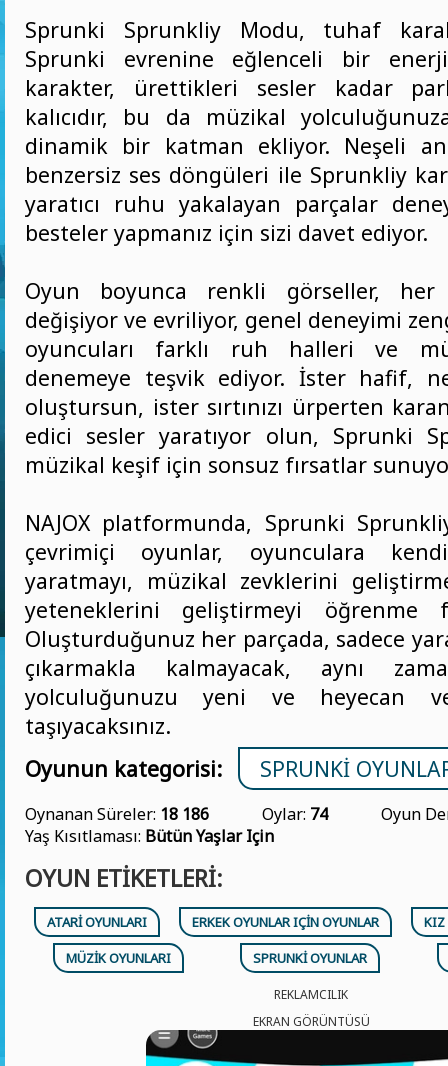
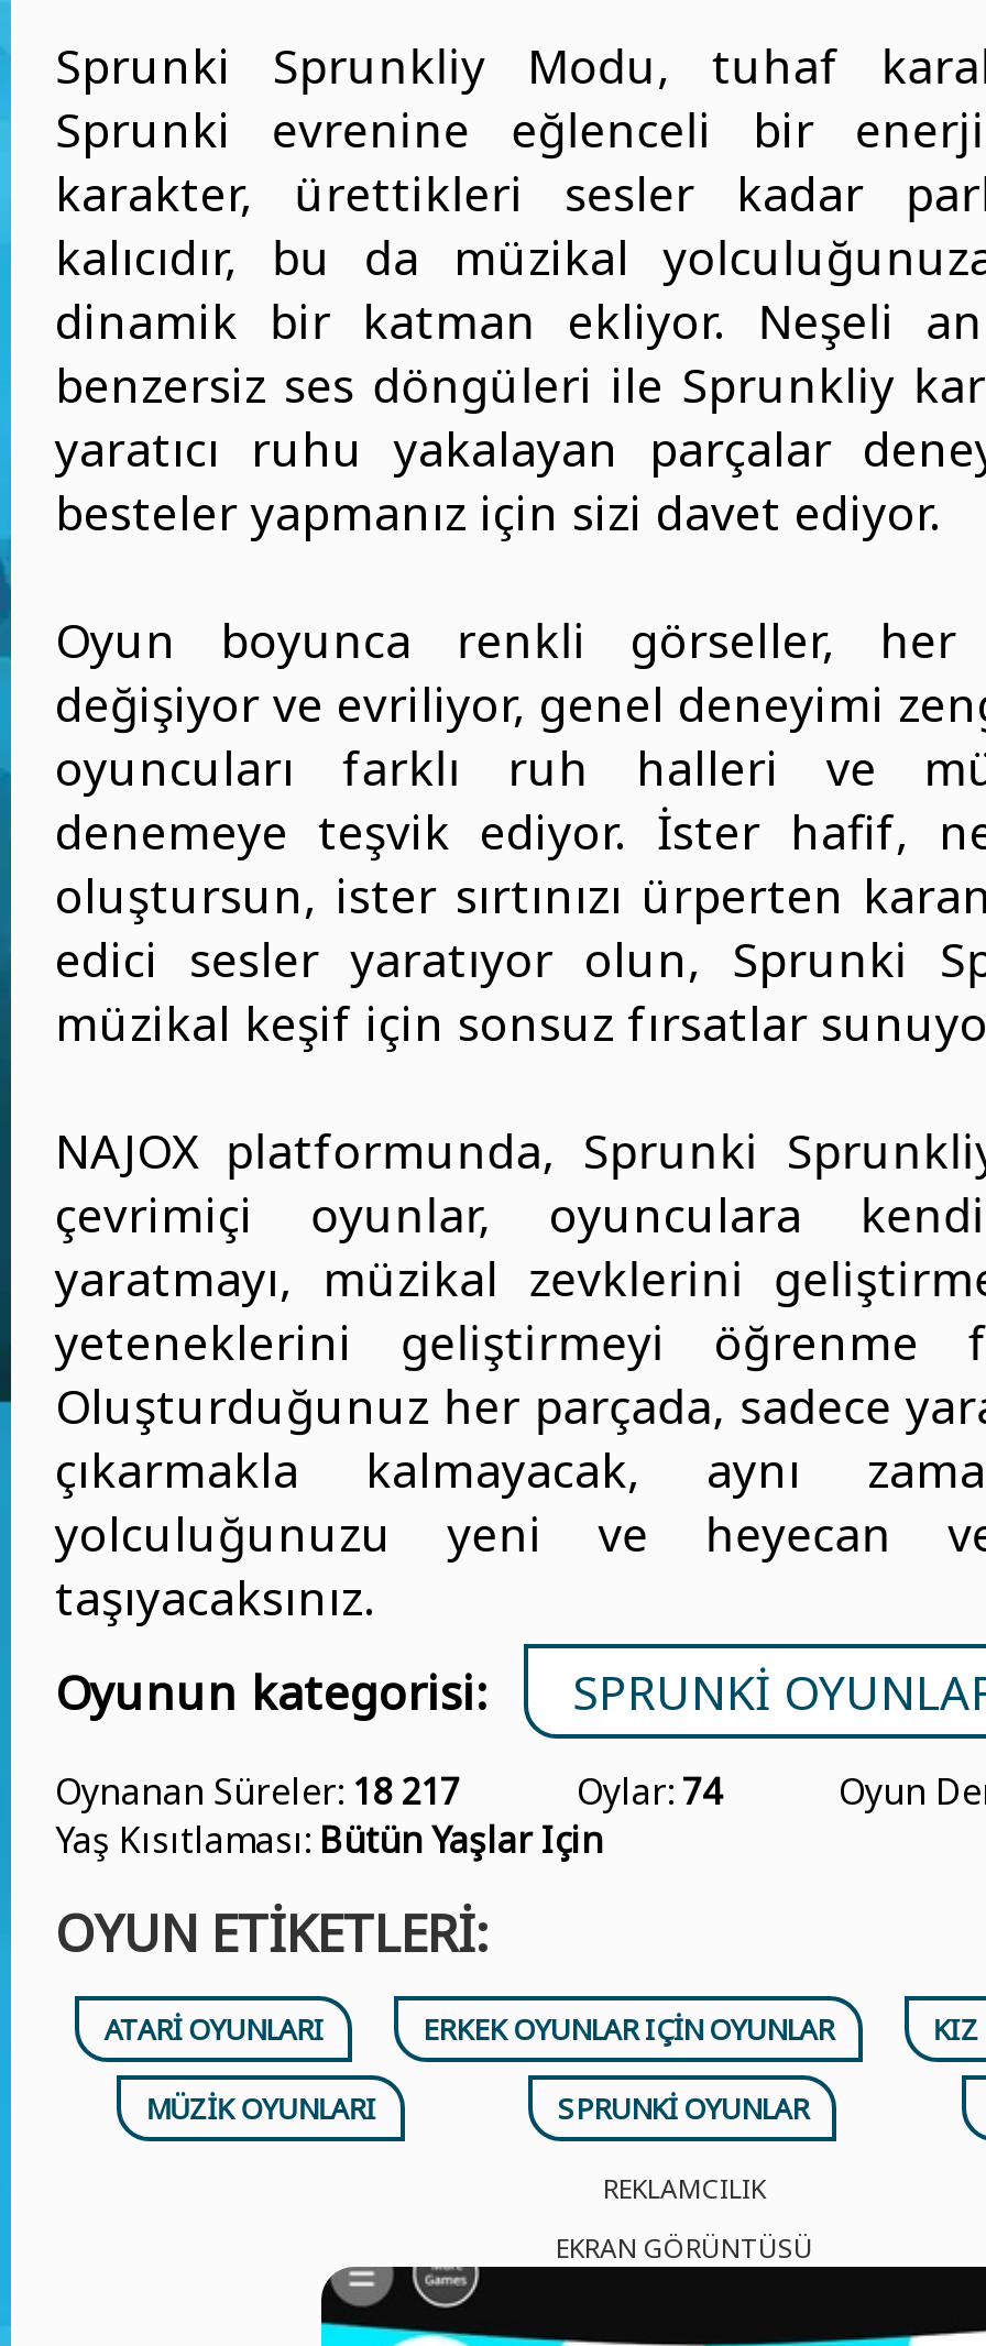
[25,803,209,825] Oynanan Süreler: 18 186 -> [55,1767,460,1816] Oynanan Süreler: 18 217

